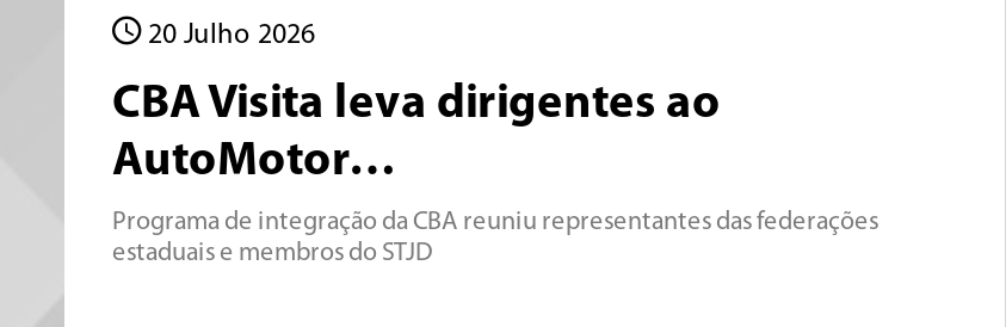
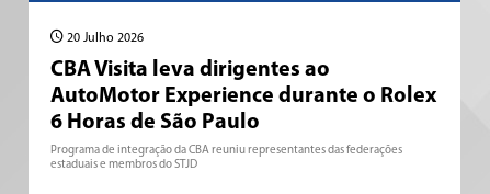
[112,139,396,187] AutoMotor… -> [50,86,436,134] AutoMotor Experience durante o Rolex | 6 Horas de São Paulo

